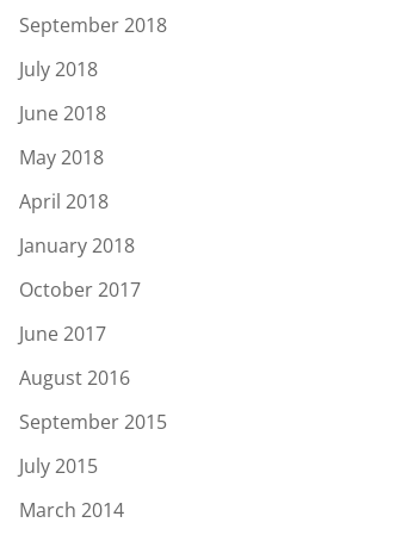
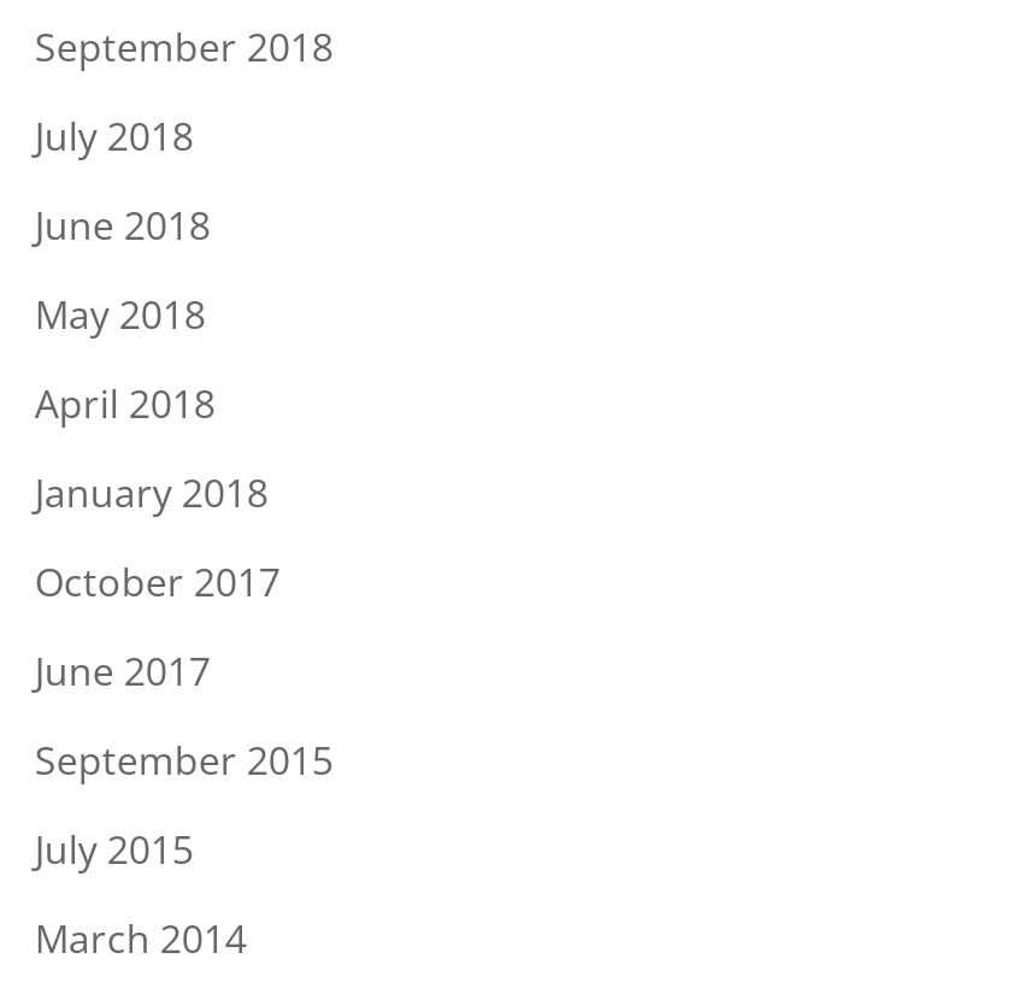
[19,365,130,391] August 2016 -> none

